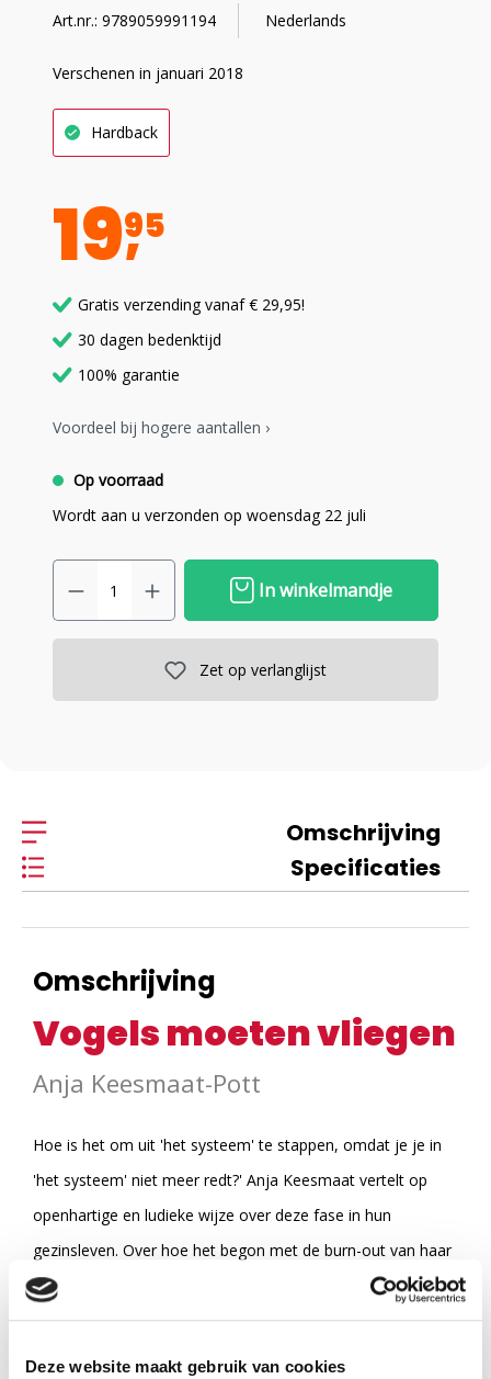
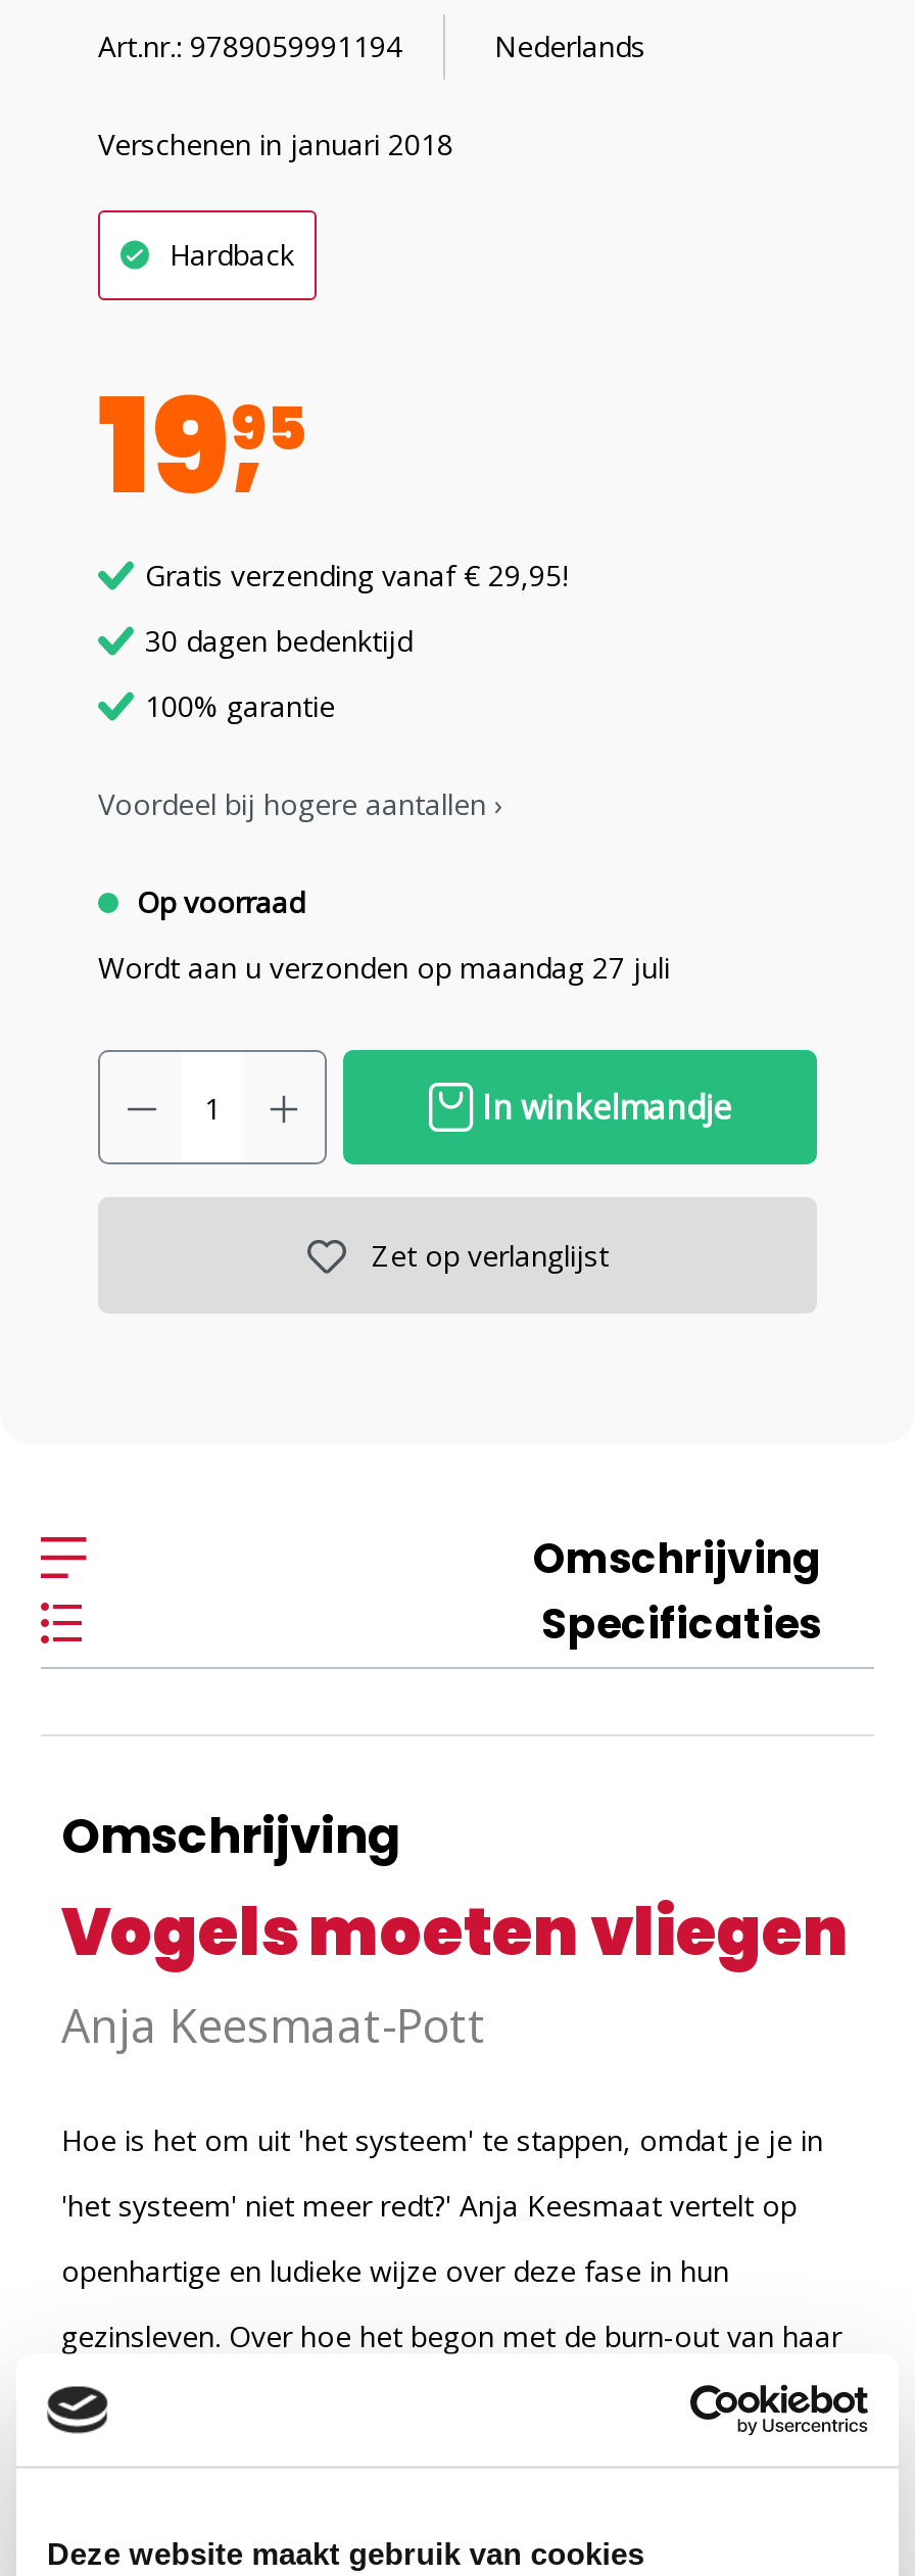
[53,505,366,525] Wordt aan u verzonden op woensdag 22 juli -> [98,948,670,987] Wordt aan u verzonden op maandag 27 juli

